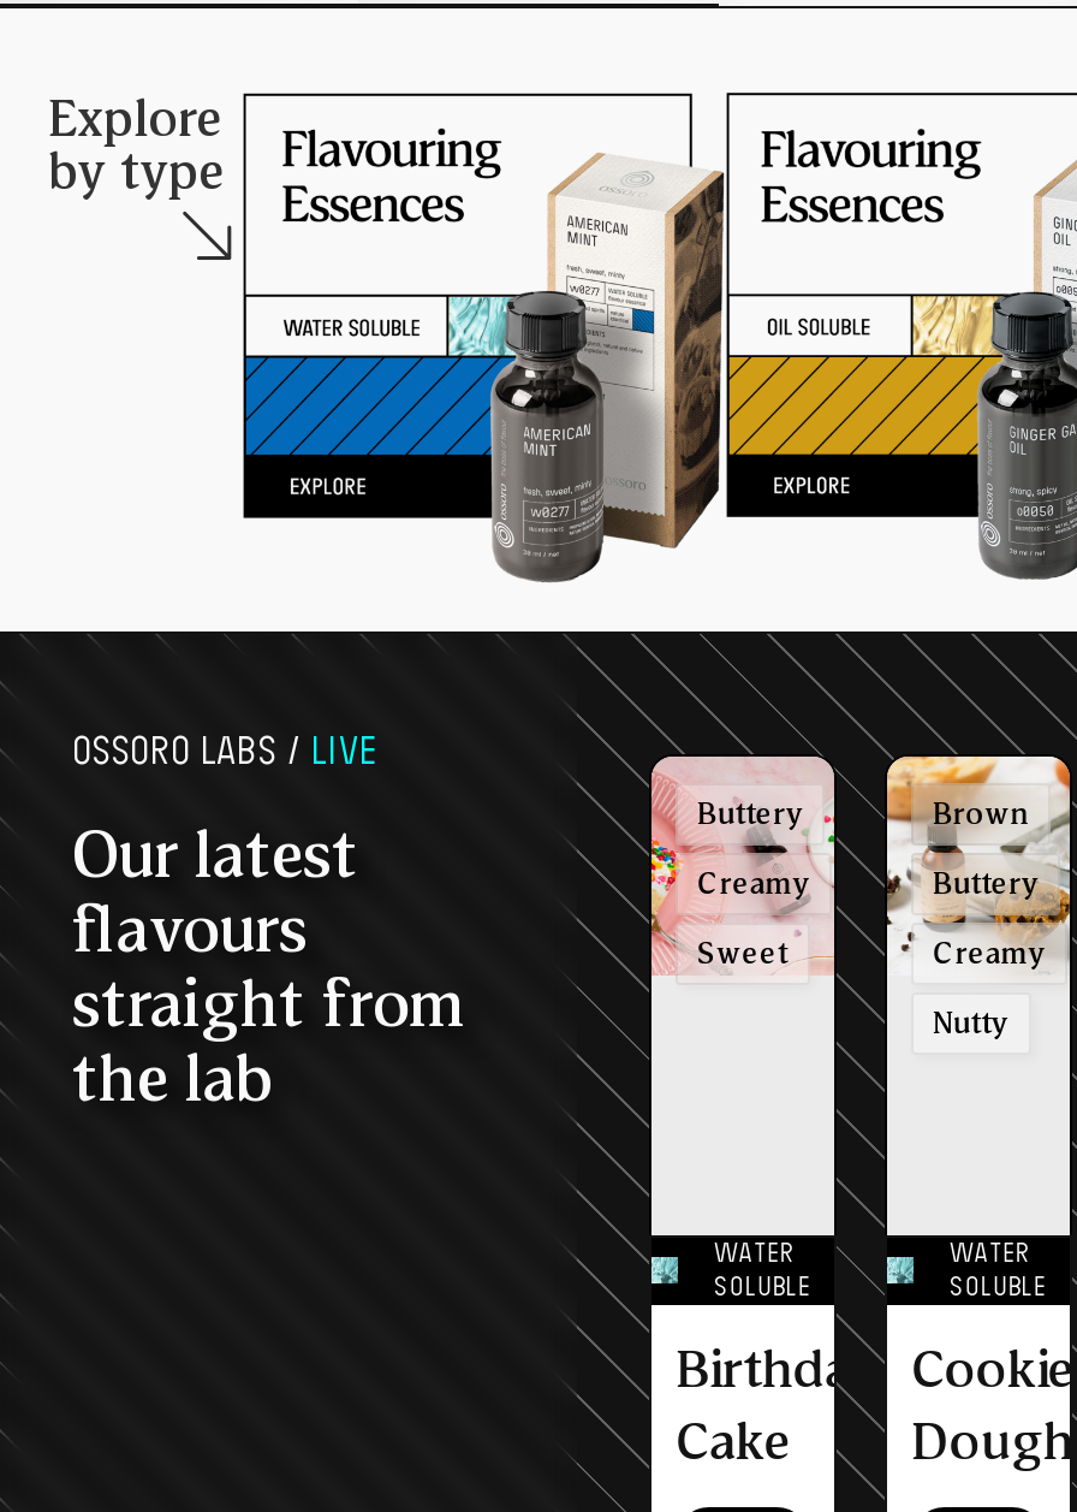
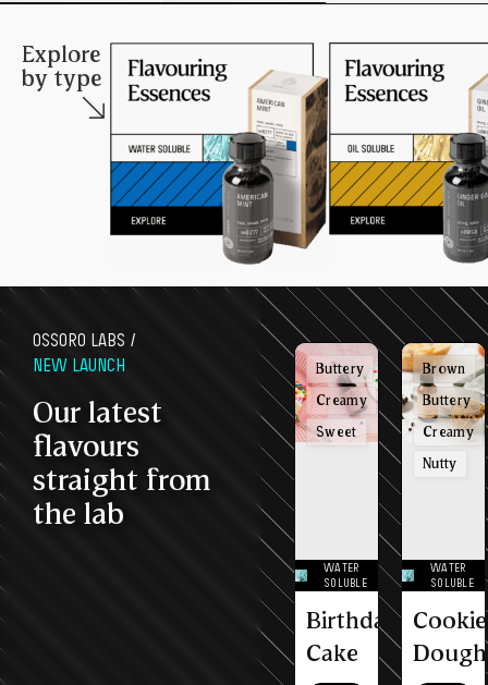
[72,734,377,770] OSSORO LABS / LIVE -> [33,333,136,374] OSSORO LABS / | NEW LAUNCH
moved [72,813,464,1121] -> [33,394,210,533]: Our latest | flavours | straight from | the lab

